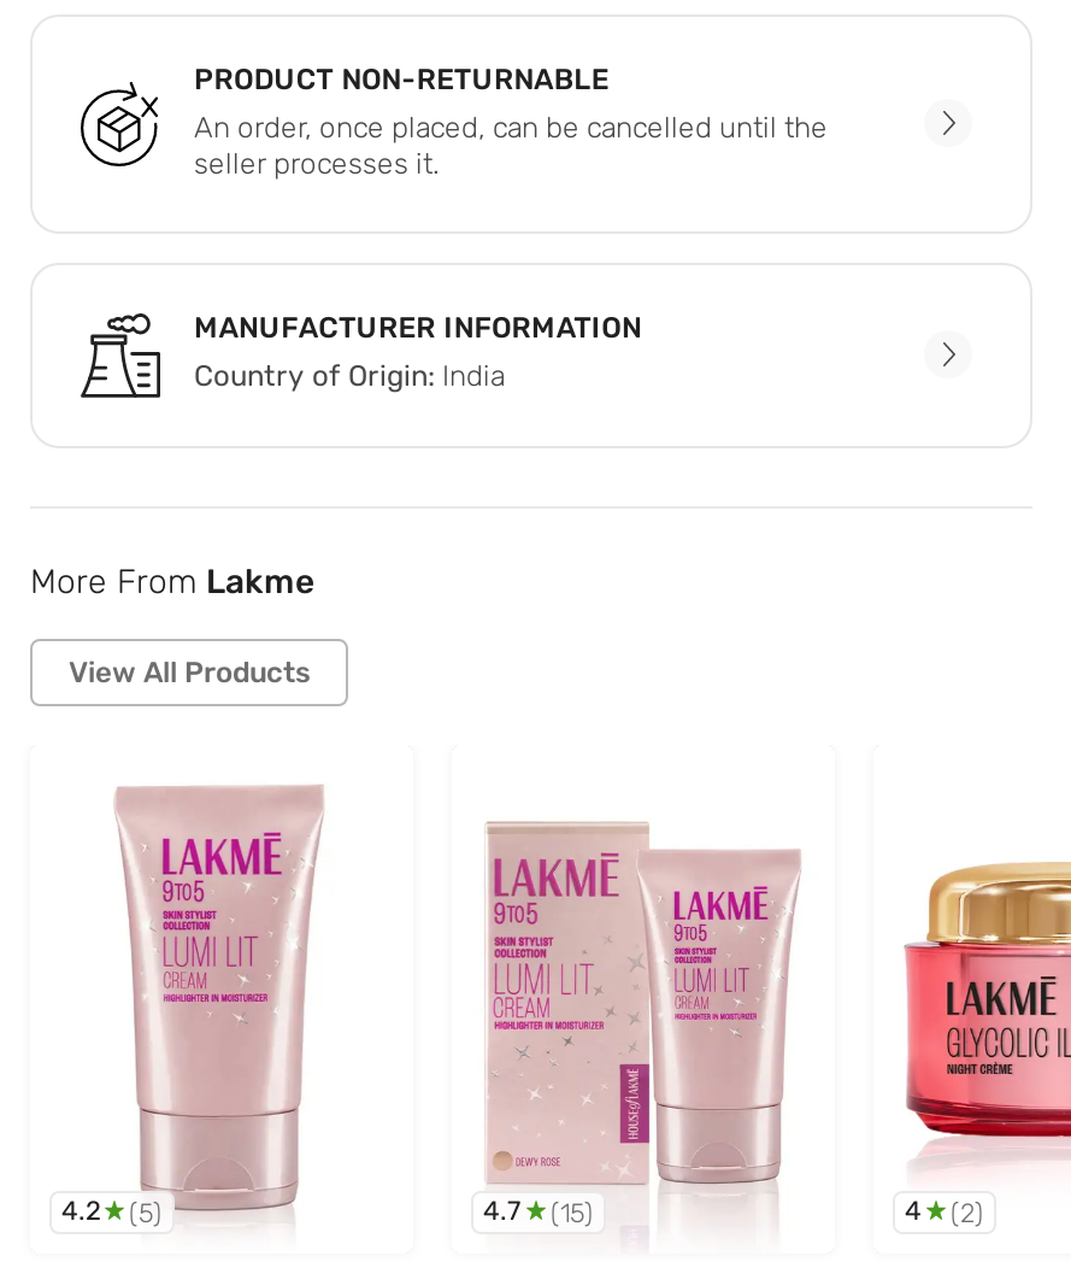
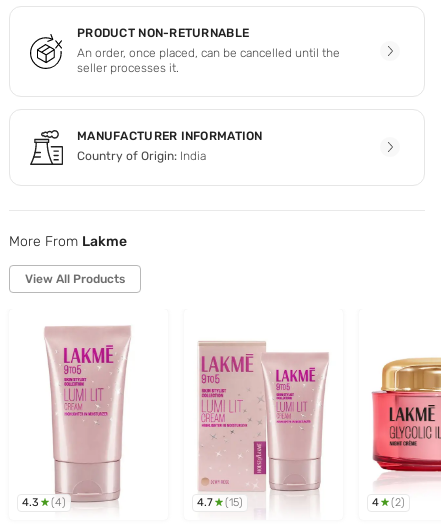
[61,1195,100,1227] 4.2 -> [22,496,39,509] 4.3
[129,1197,163,1228] (5) -> [51,496,66,509] (4)

